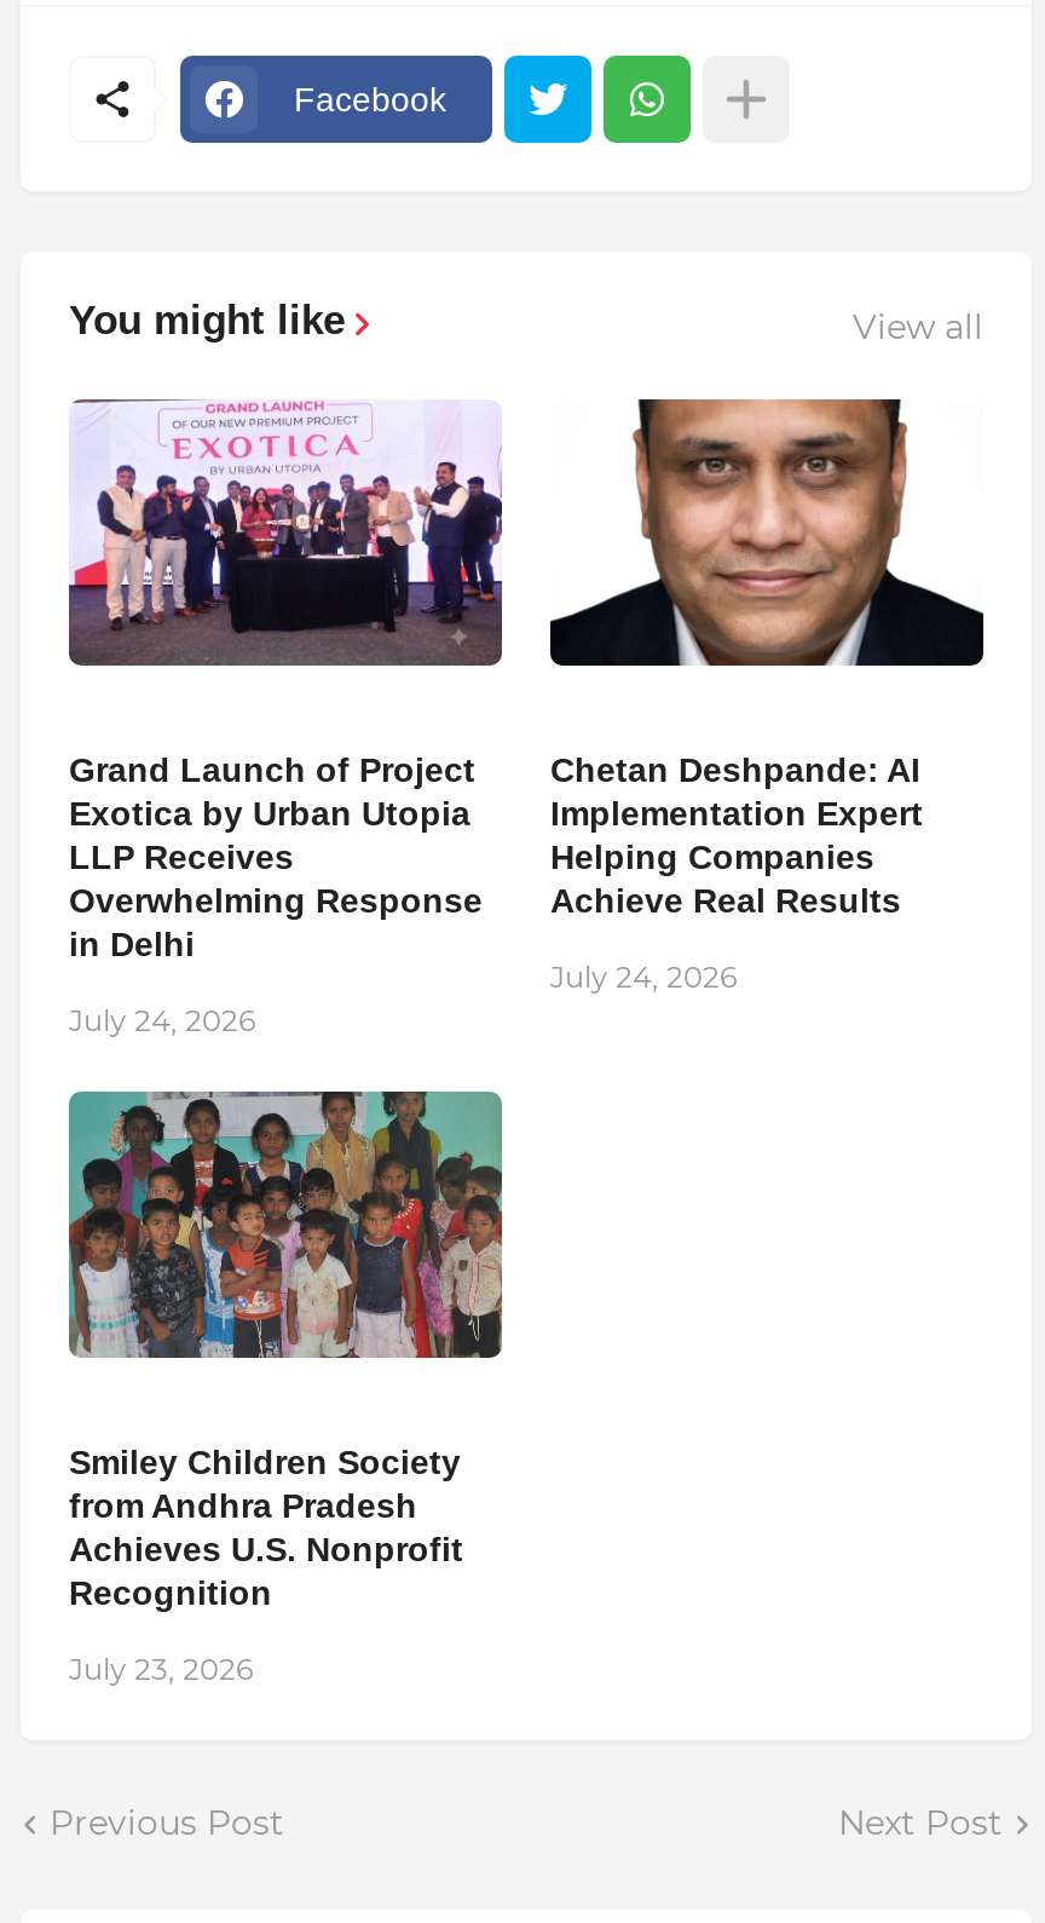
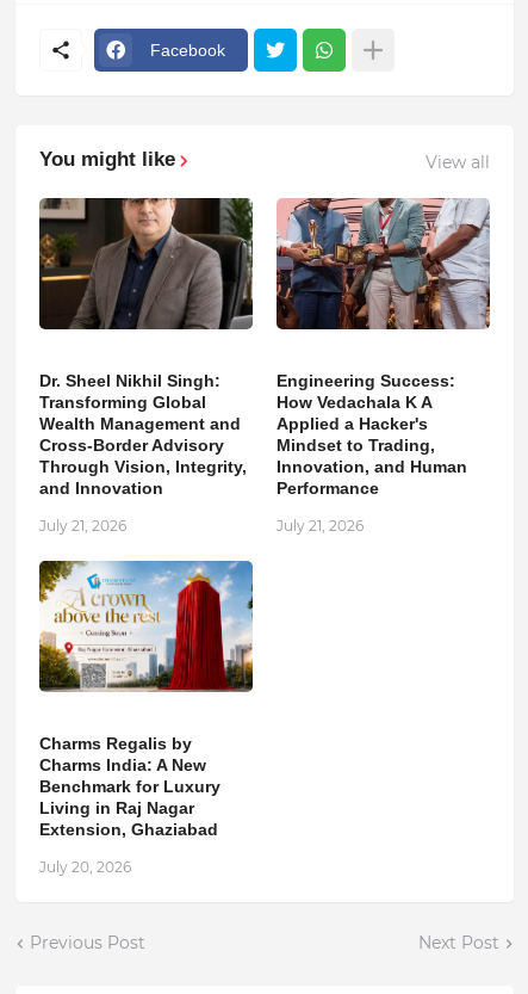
[67,397,502,964] [image] | Grand Launch of Project | Exotica by Urban Utopia | LLP Receives | Overwhelming Response | in Delhi -> [38,197,254,498] [image] | Dr. Sheel Nikhil Singh: | Transforming Global | Wealth Management and | Cross-Border Advisory | Through Vision, Integrity, | and Innovation
[550,399,986,920] [image] | Chetan Deshpande: AI | Implementation Expert | Helping Companies | Achieve Real Results -> [275,197,491,498] [image] | Engineering Success: | How Vedachala K A | Applied a Hacker's | Mindset to Trading, | Innovation, and Human | Performance
[550,959,737,995] July 24, 2026 -> [277,517,364,535] July 21, 2026
[69,1002,255,1039] July 24, 2026 -> [39,517,126,535] July 21, 2026
[67,1089,504,1612] [image] | Smiley Children Society | from Andhra Pradesh | Achieves U.S. Nonprofit | Recognition -> [38,560,254,839] [image] | Charms Regalis by | Charms India: A New | Benchmark for Luxury | Living in Raj Nagar | Extension, Ghaziabad
[69,1651,253,1687] July 23, 2026 -> [39,858,131,876] July 20, 2026

